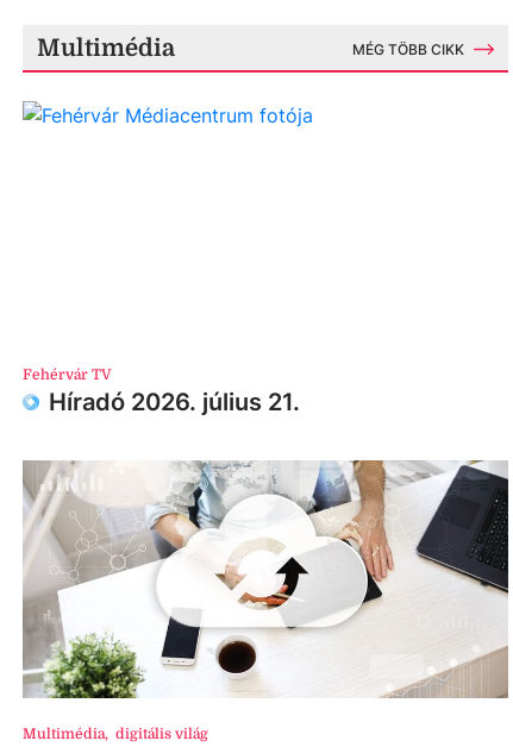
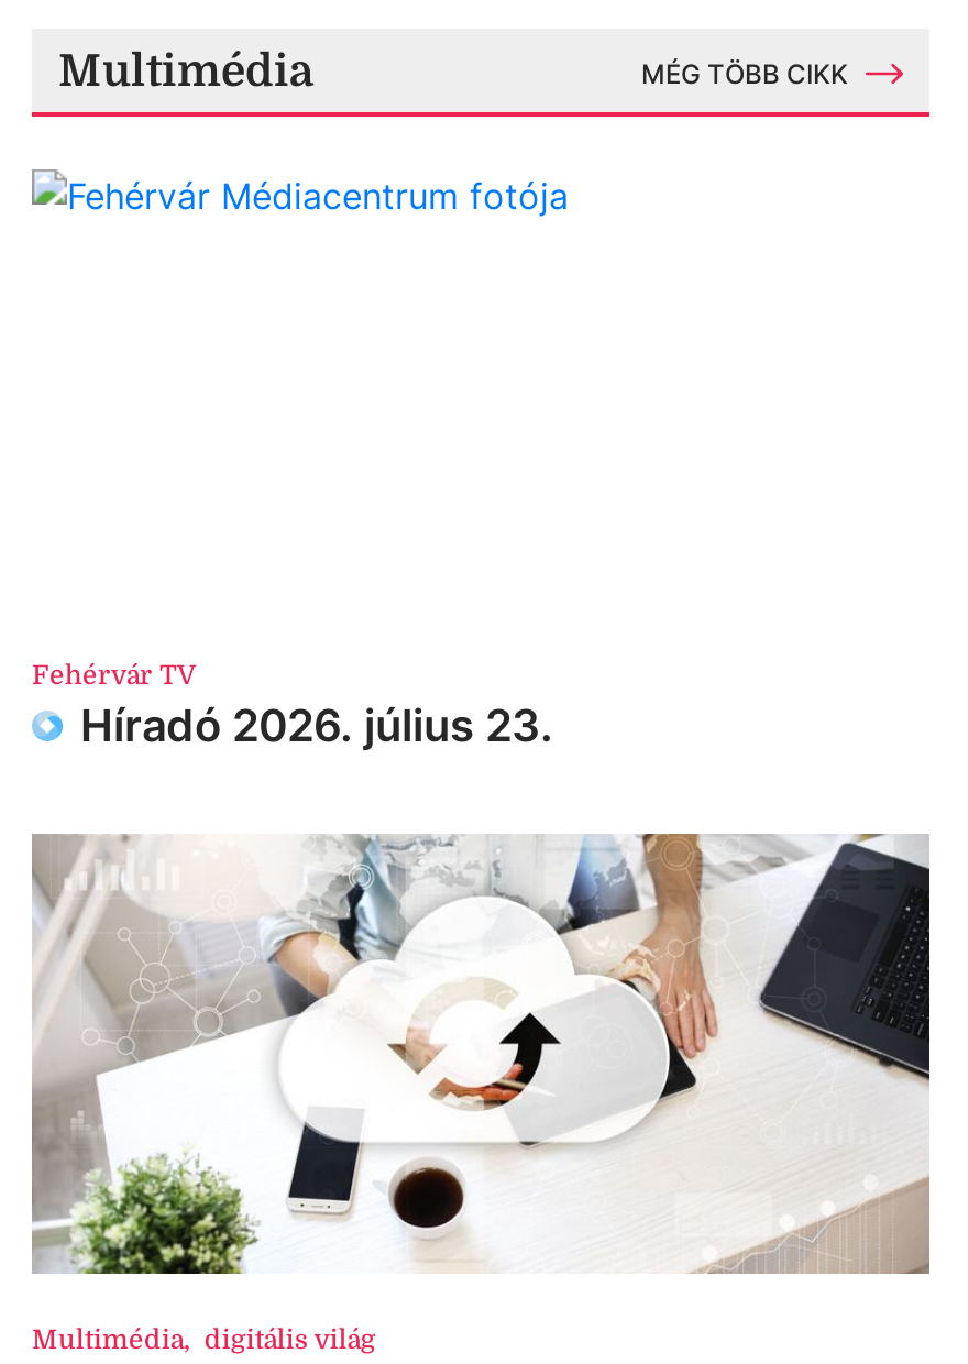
[49,388,300,417] Híradó 2026. július 21. -> [80,700,553,753] Híradó 2026. július 23.

